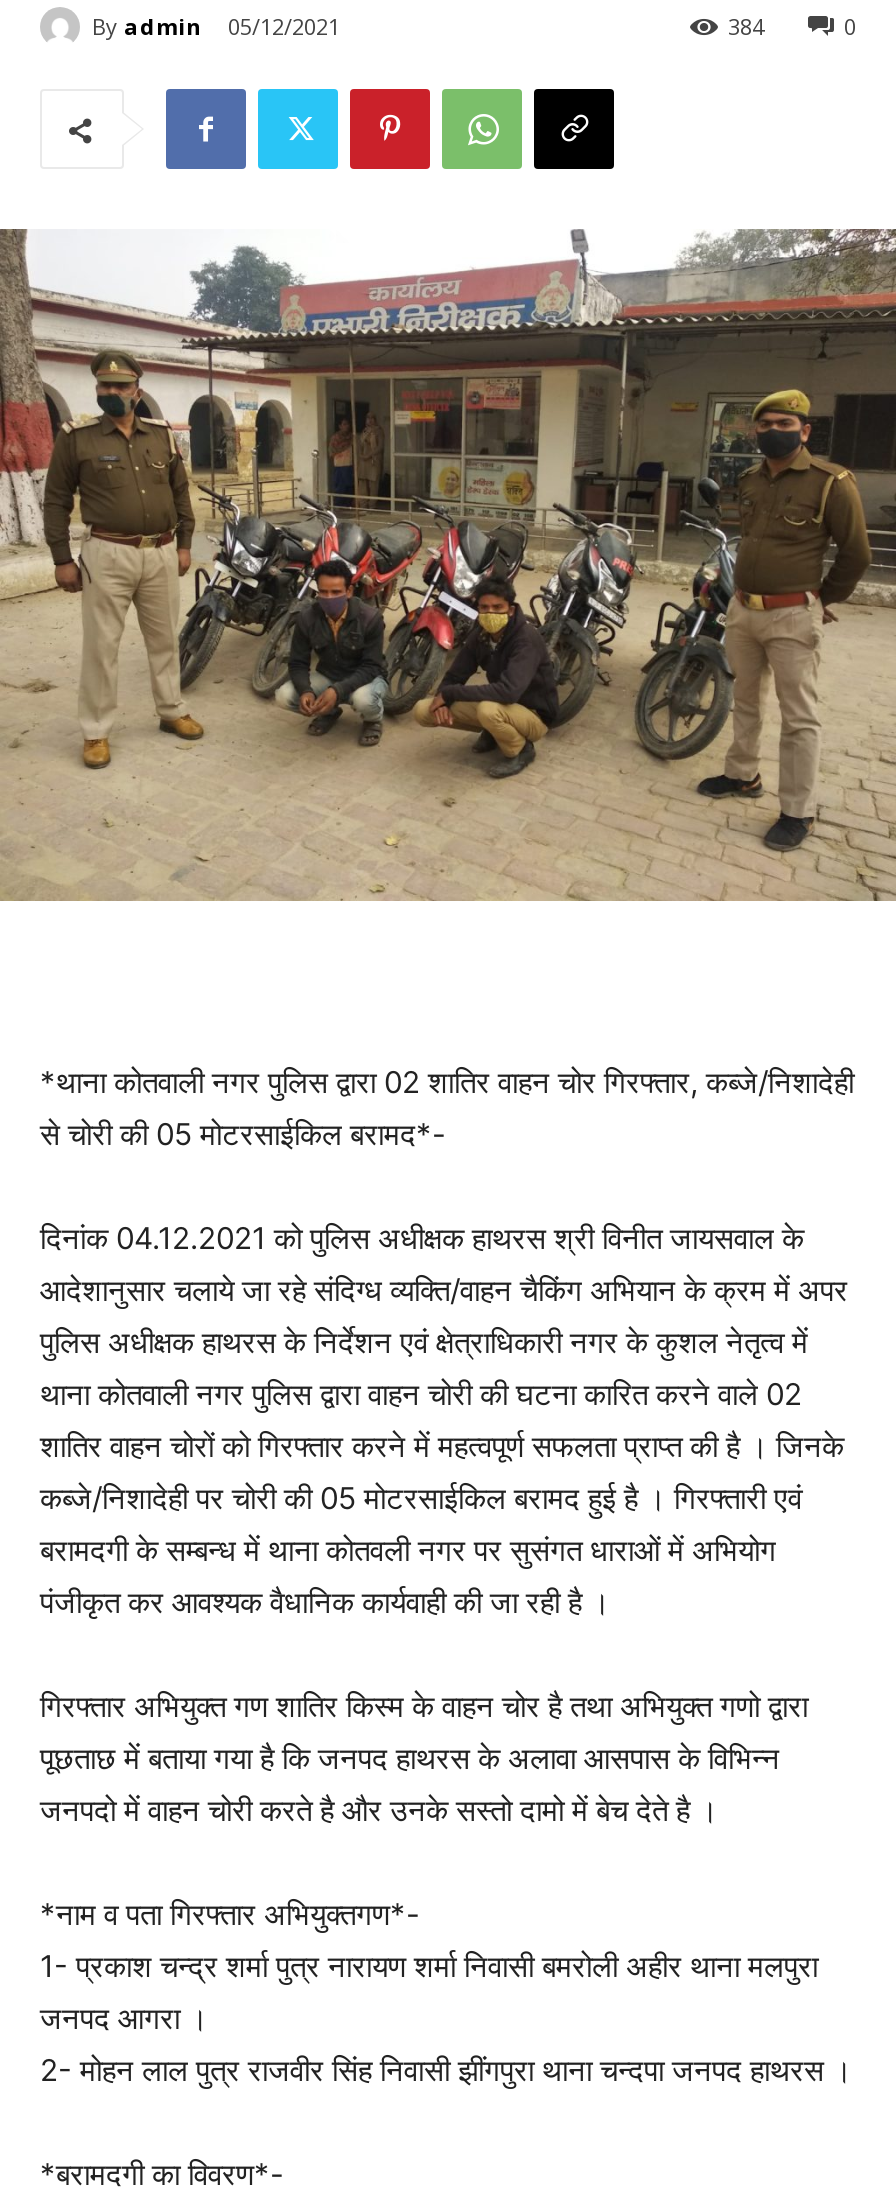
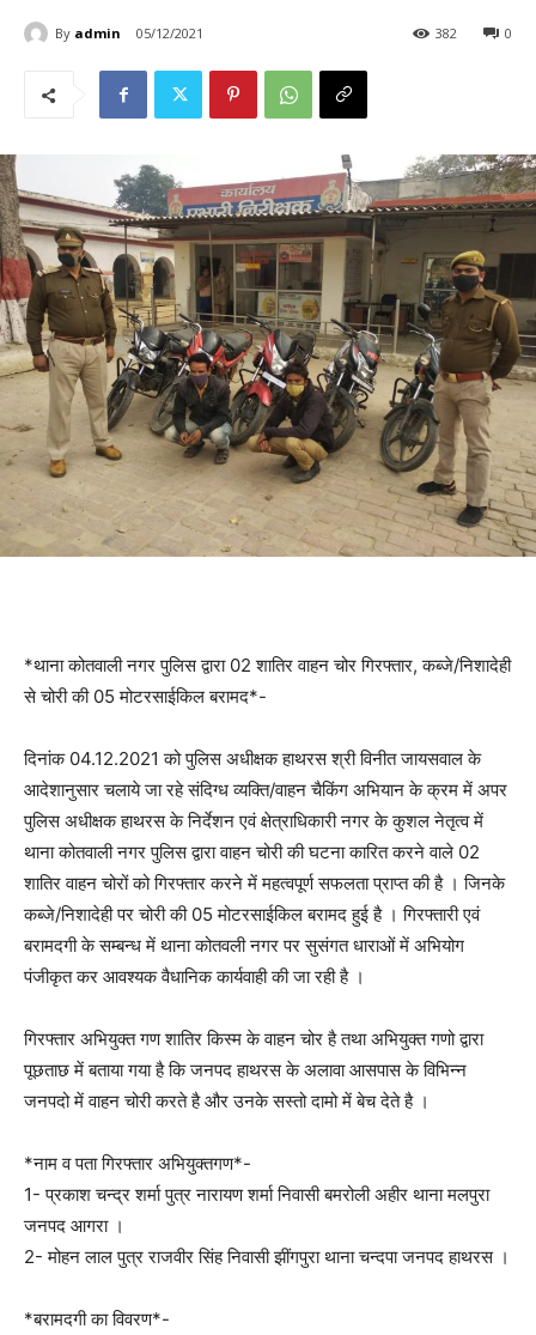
[728,12,764,42] 384 -> [435,24,457,42] 382

